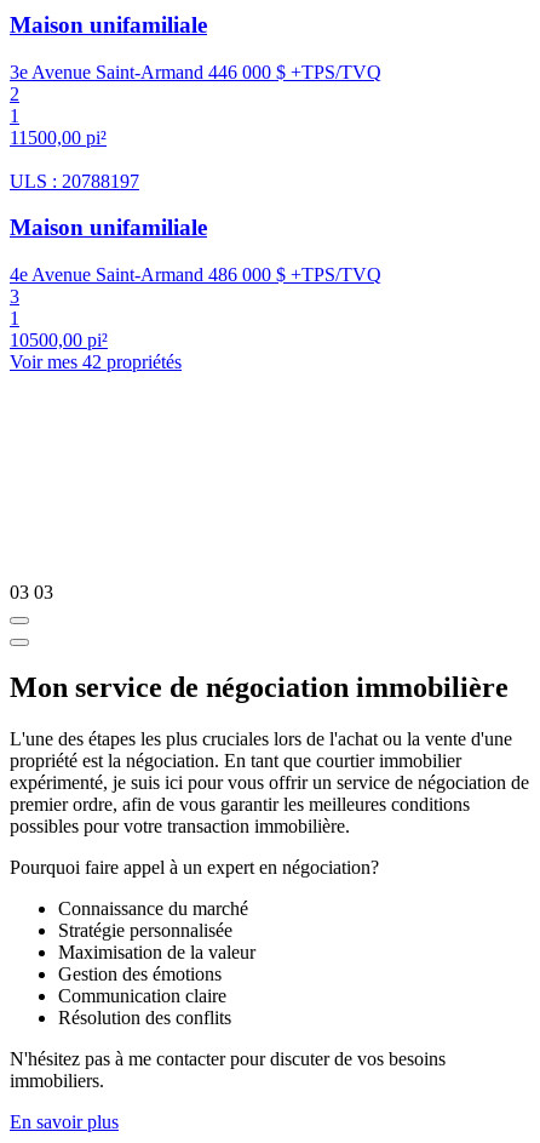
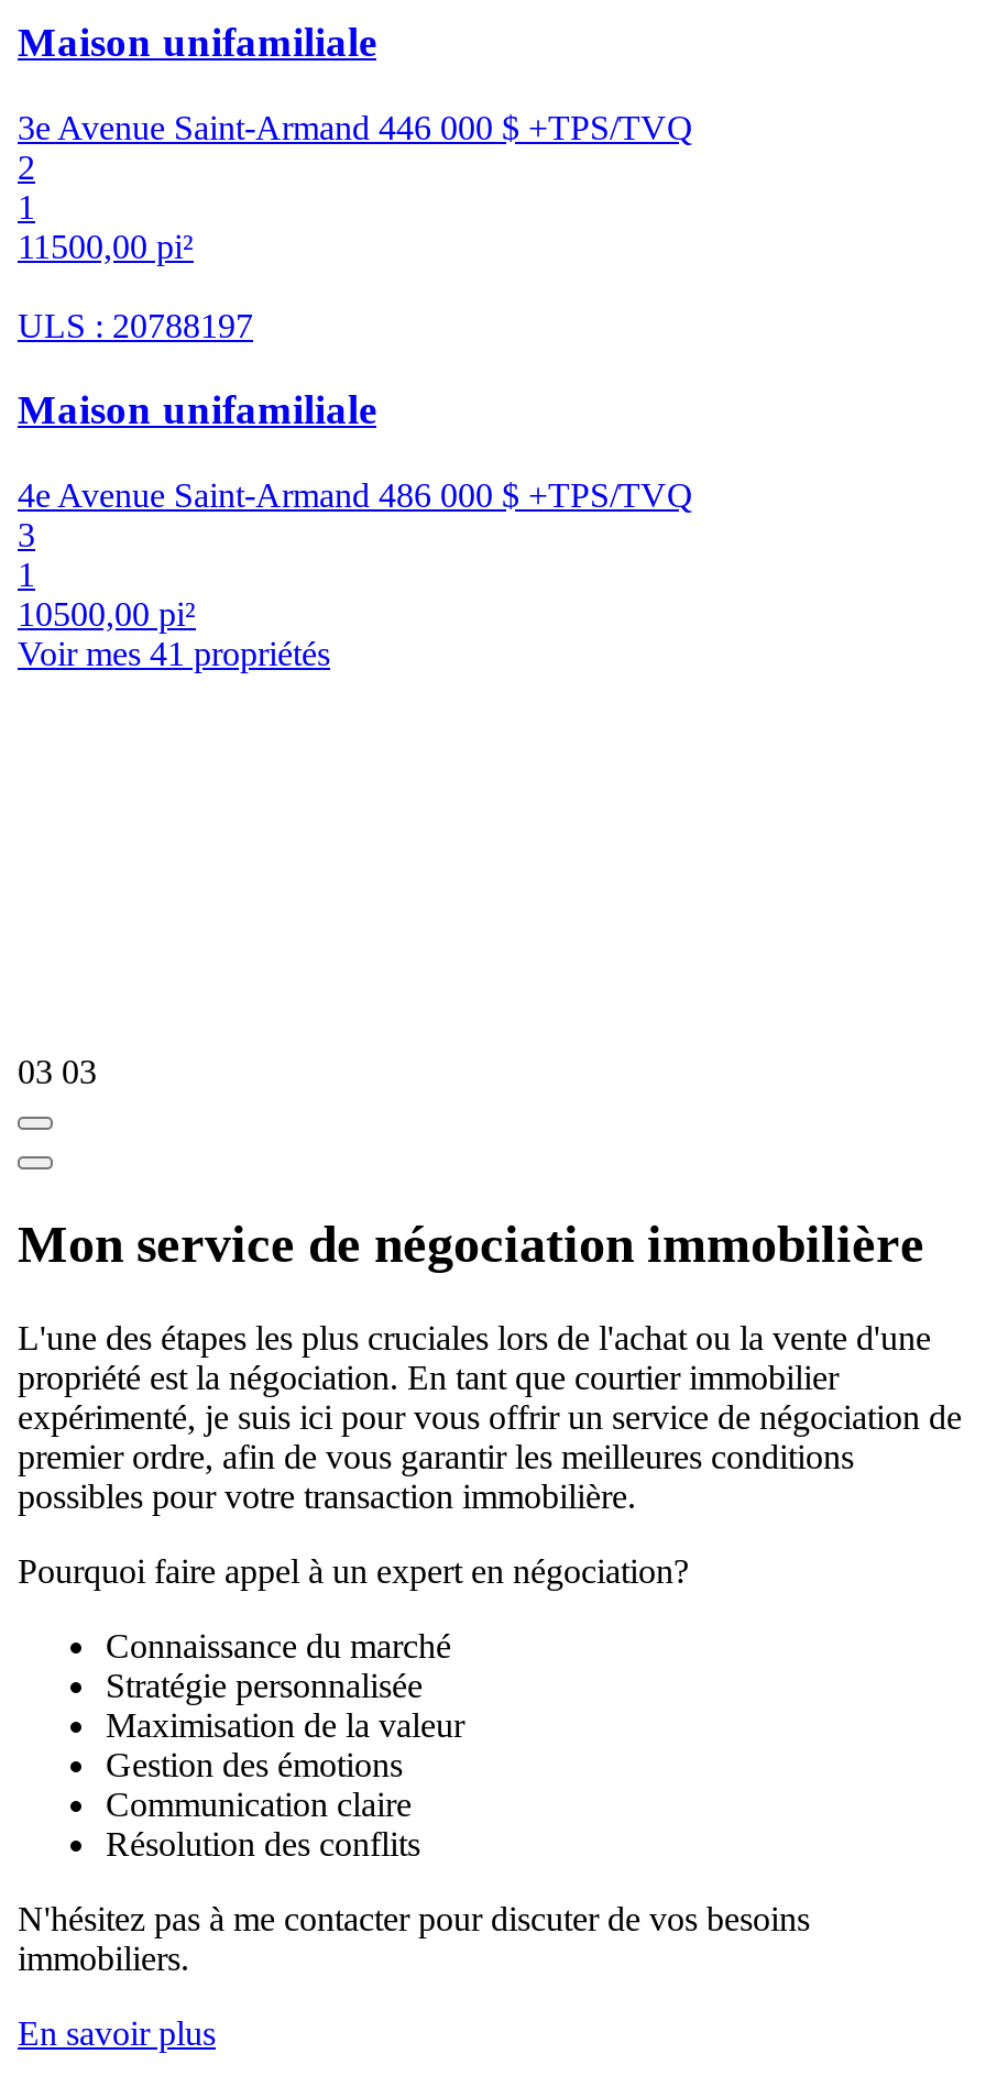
[10,352,182,372] Voir mes 42 propriétés -> [18,635,330,672] Voir mes 41 propriétés

